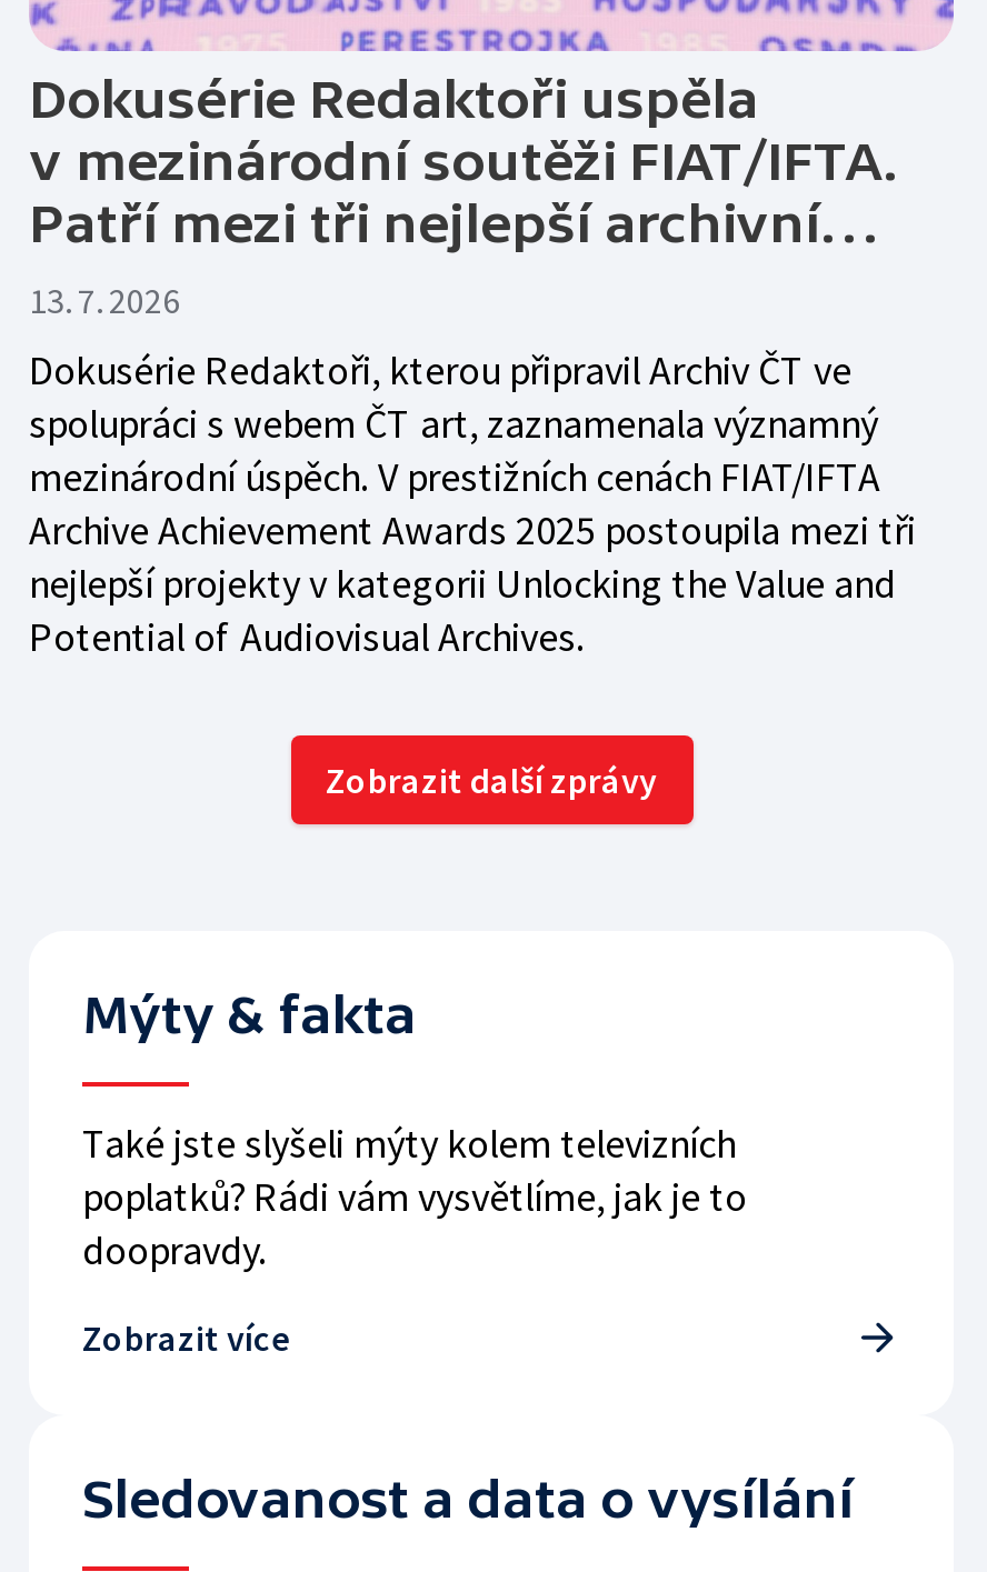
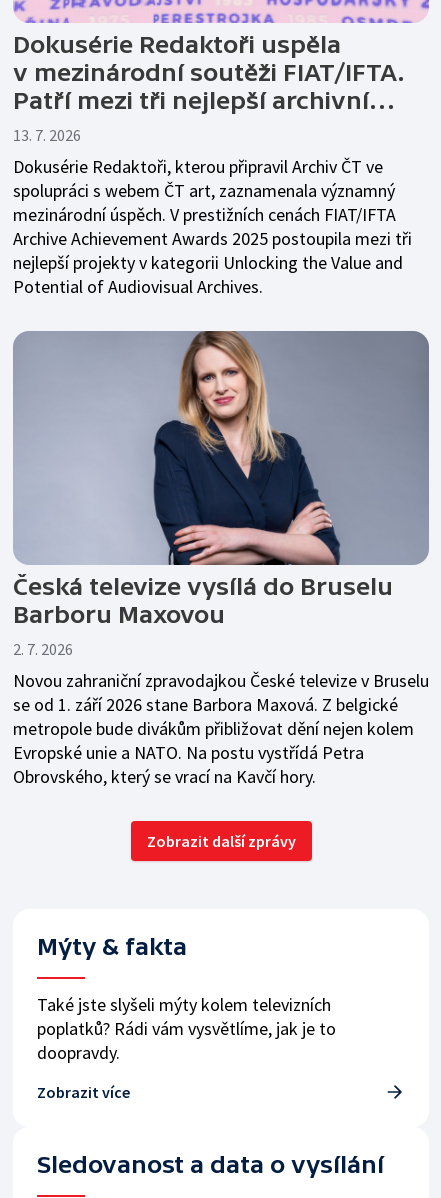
none -> [13,330,430,788] [image] | Česká televize vysílá do Bruselu | Barboru Maxovou | 2. 7. 2026 | Novou zahraniční zpravodajkou České televize v Bruselu | se od 1. září 2026 stane Barbora Maxová. Z belgické | metropole bude divákům přibližovat dění nejen kolem | Evropské unie a NATO. Na postu vystřídá Petra | Obrovského, který se vrací na Kavčí hory.

